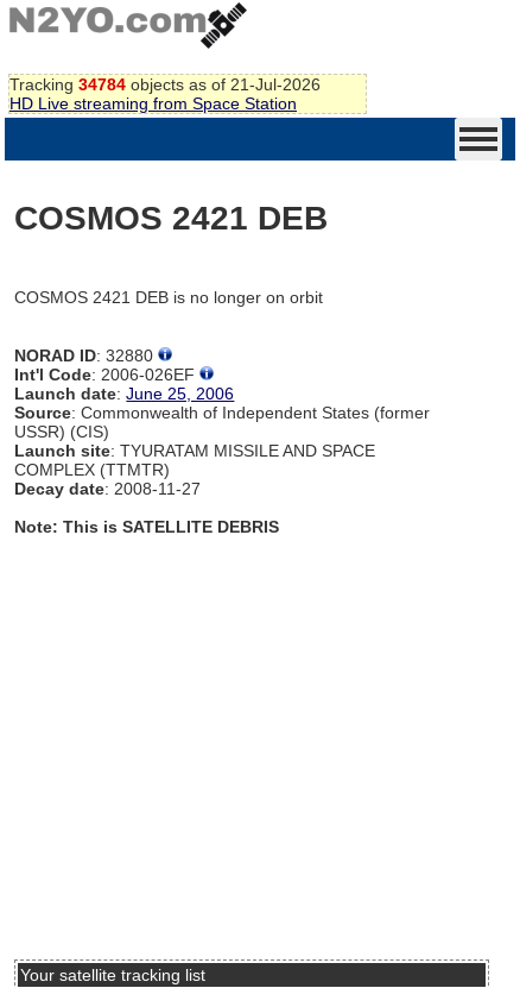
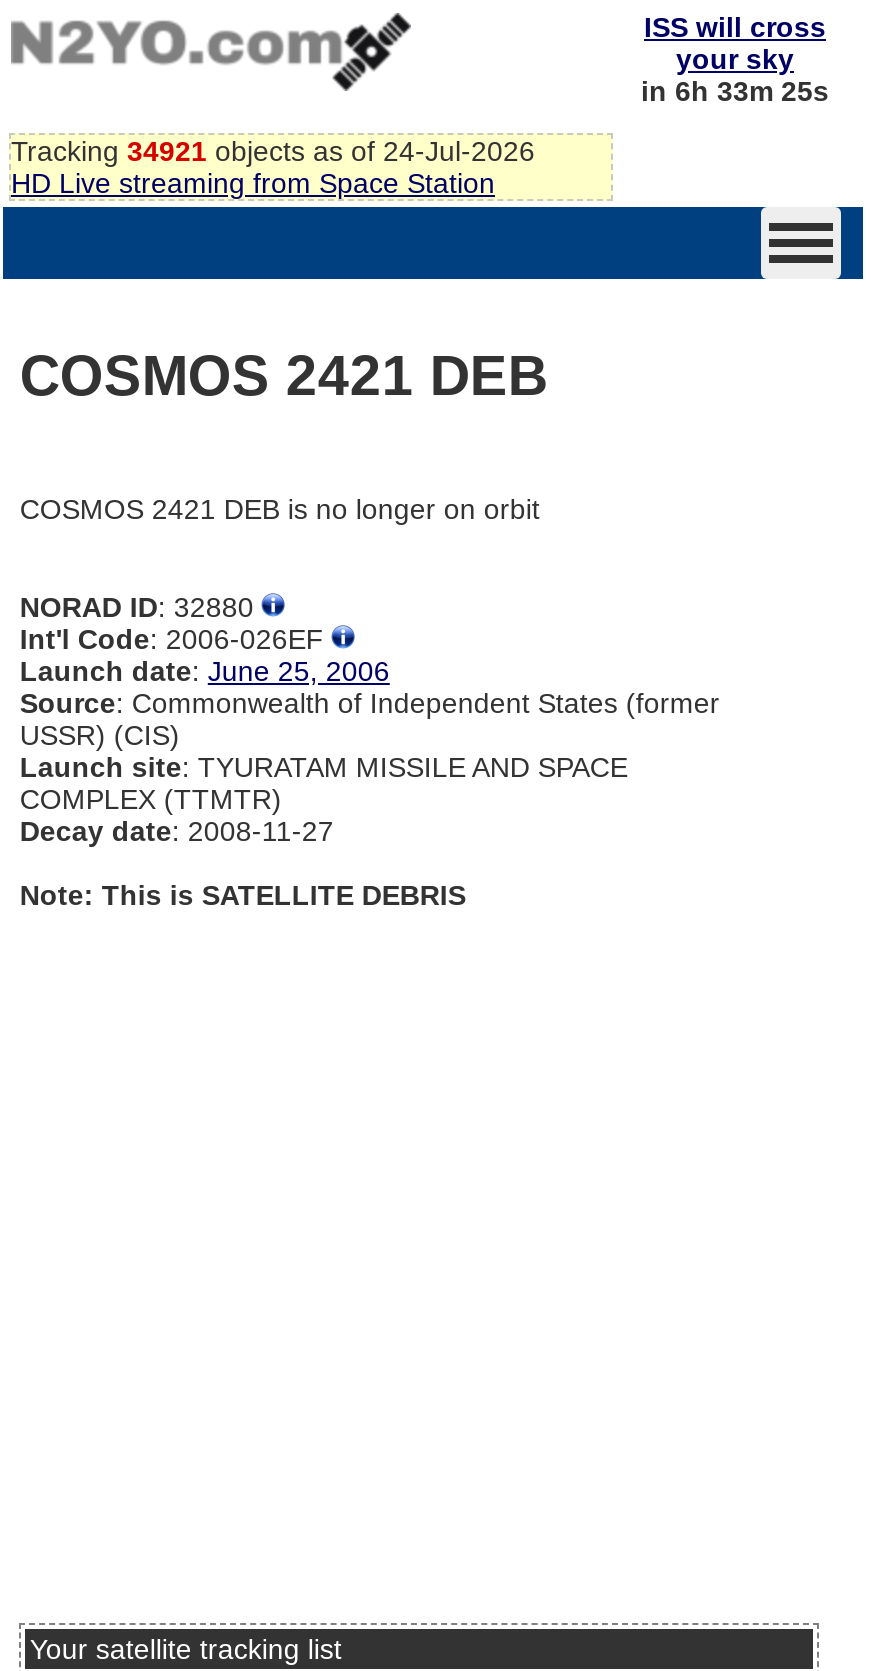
none -> [641,11,829,107] ISS will cross | your sky | in 6h 33m 25s
[9,75,321,94] Tracking 34784 objects as of 21-Jul-2026 -> [11,135,535,167] Tracking 34921 objects as of 24-Jul-2026

